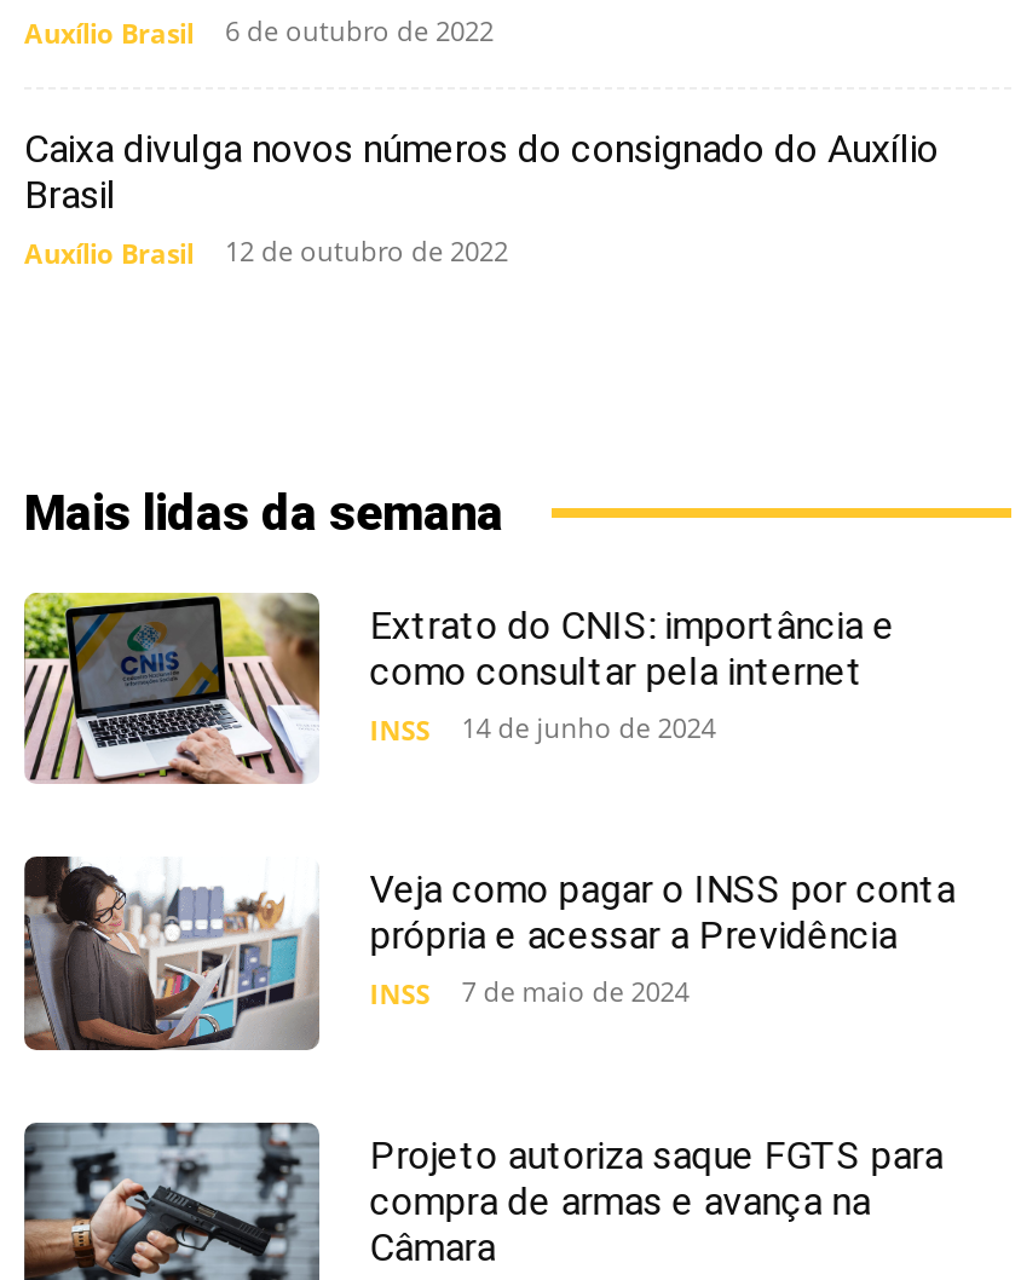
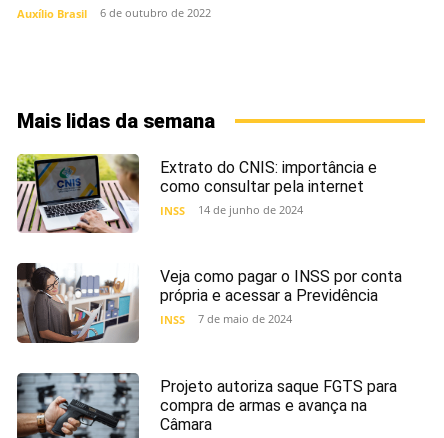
[24,125,939,270] Caixa divulga novos números do consignado do Auxílio | Brasil | Auxílio Brasil | 12 de outubro de 2022 -> none

